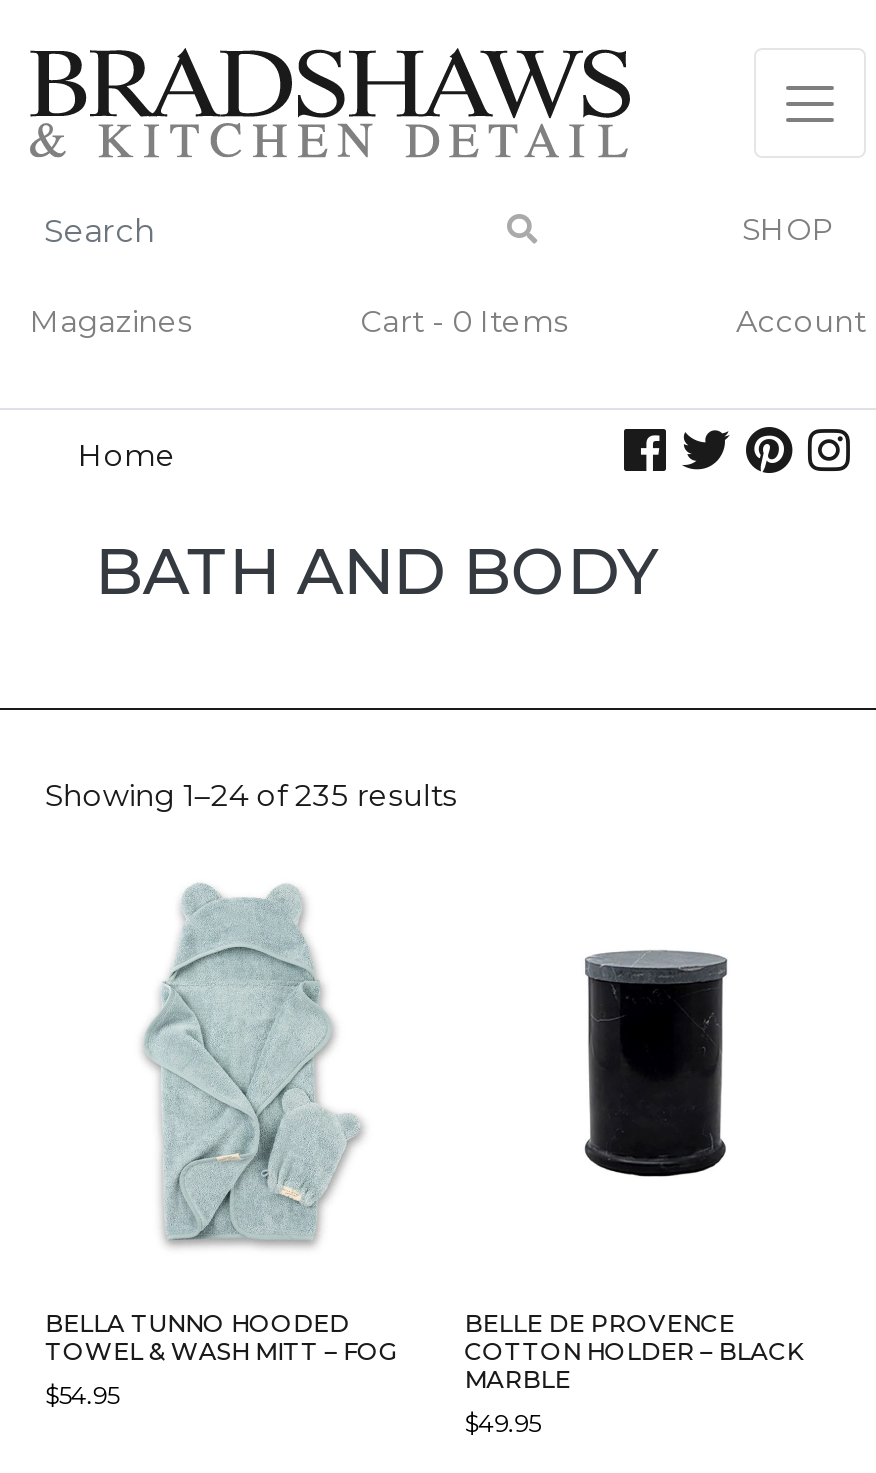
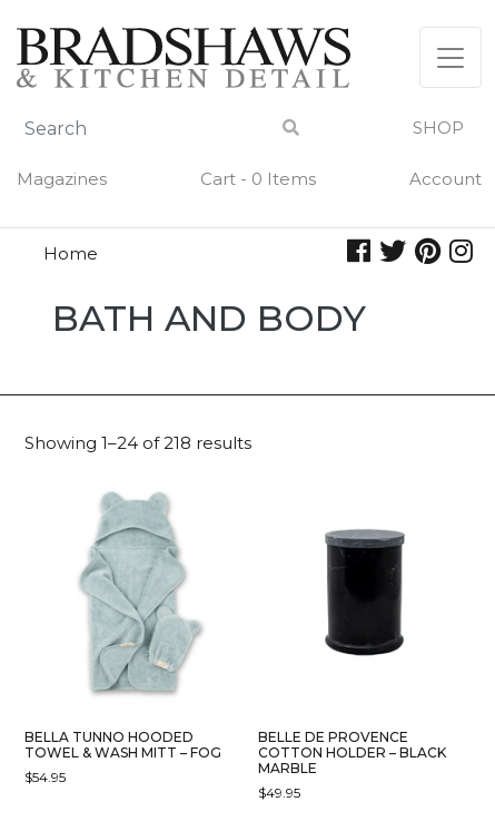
[45,776,457,814] Showing 1–24 of 235 results -> [25,432,252,454] Showing 1–24 of 218 results

